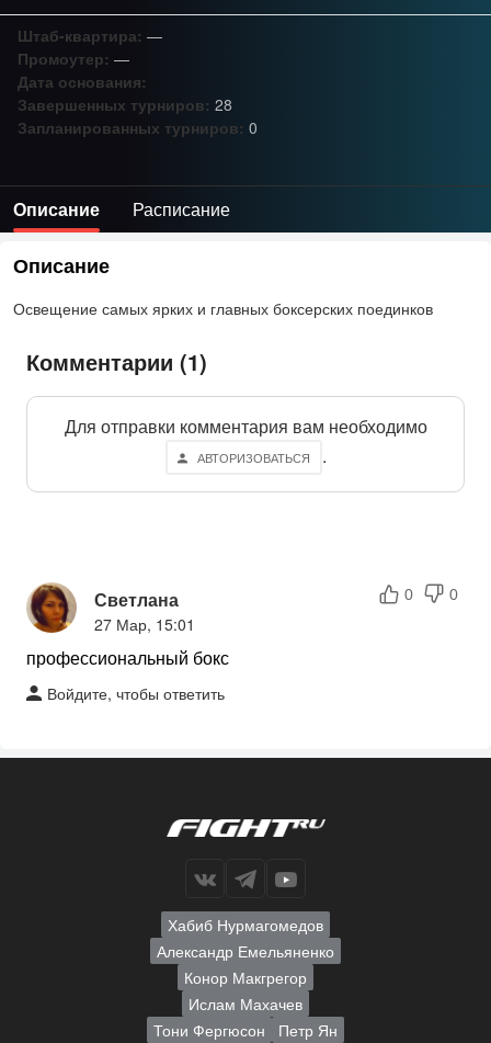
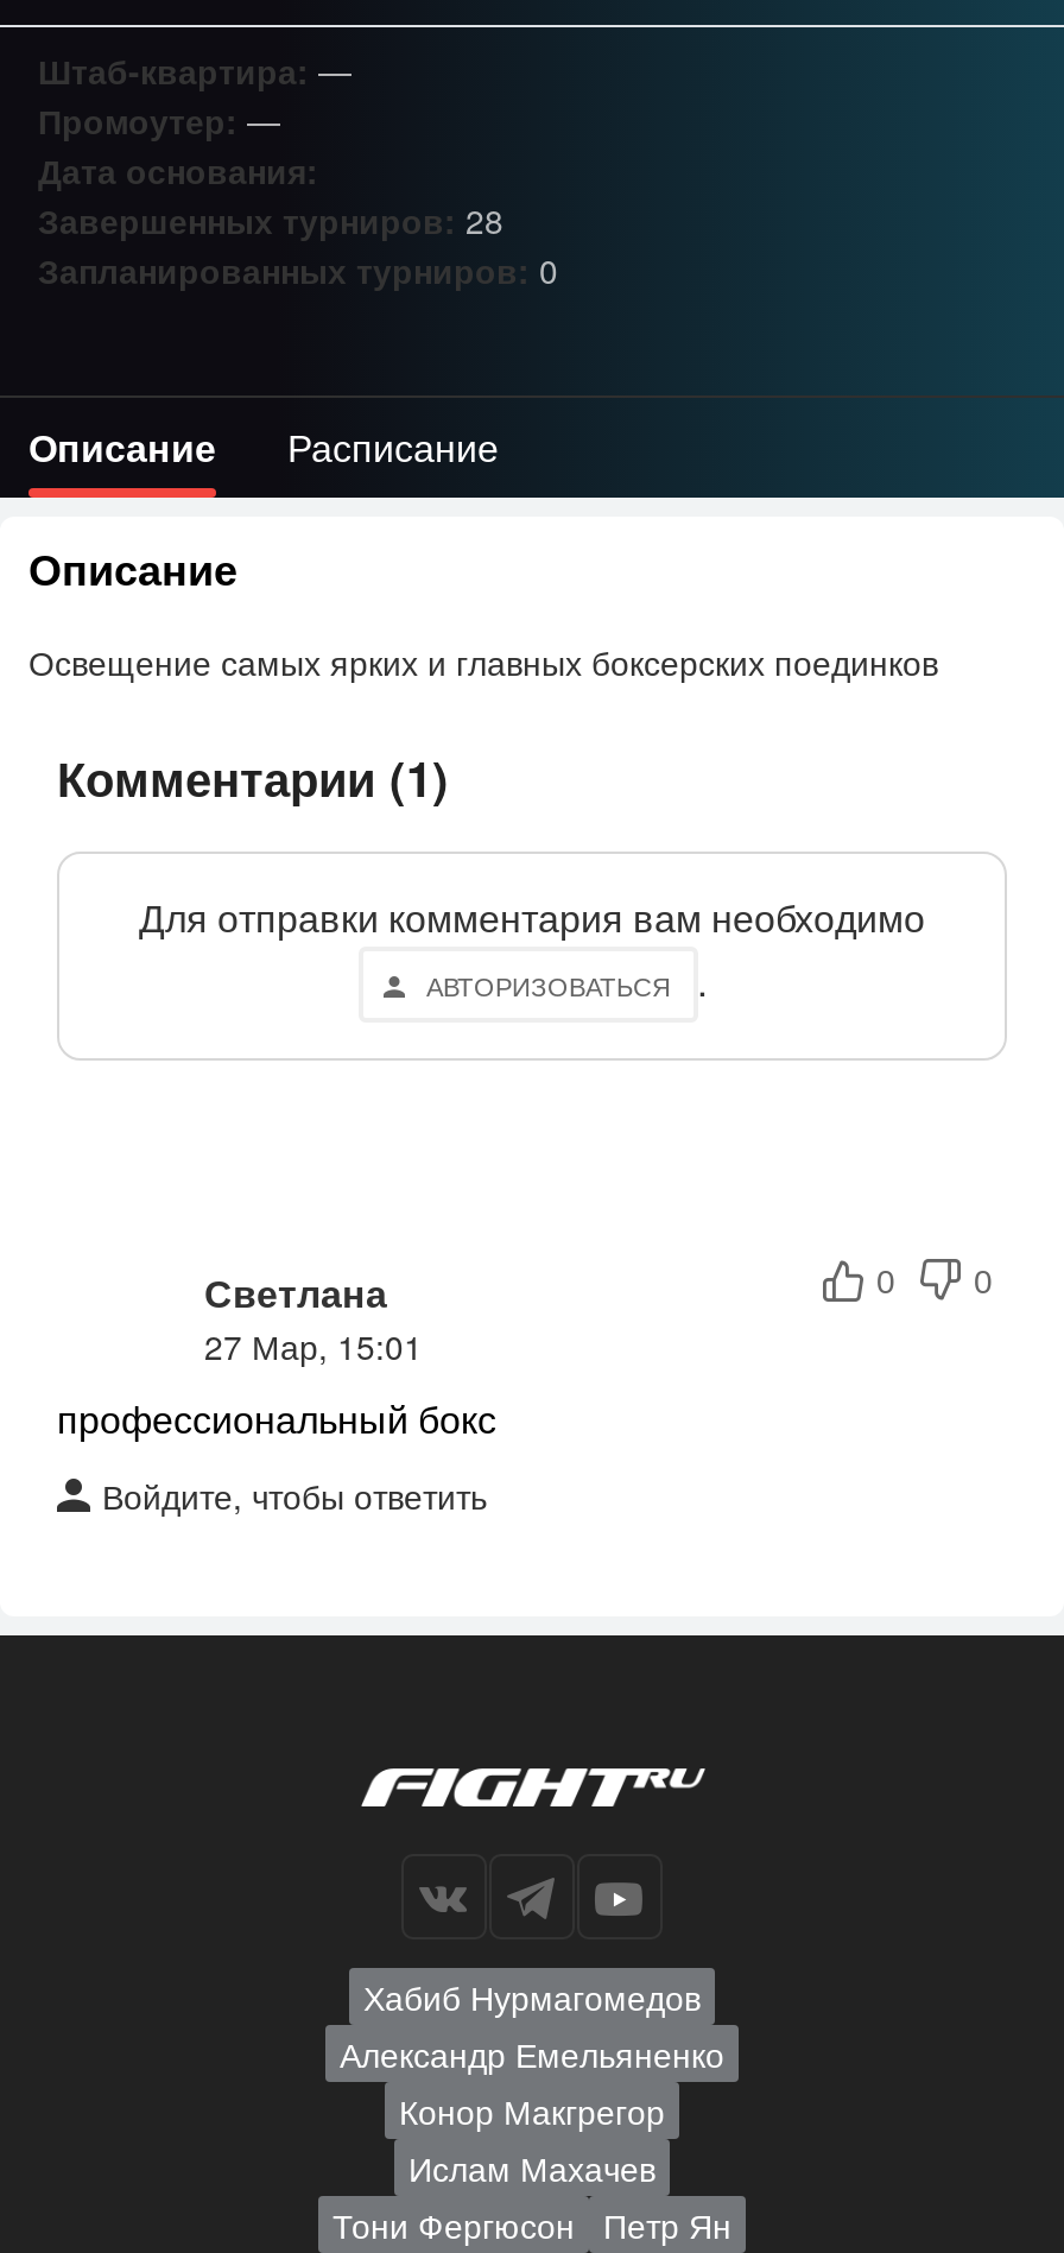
[26,582,78,634] [image] -> none

